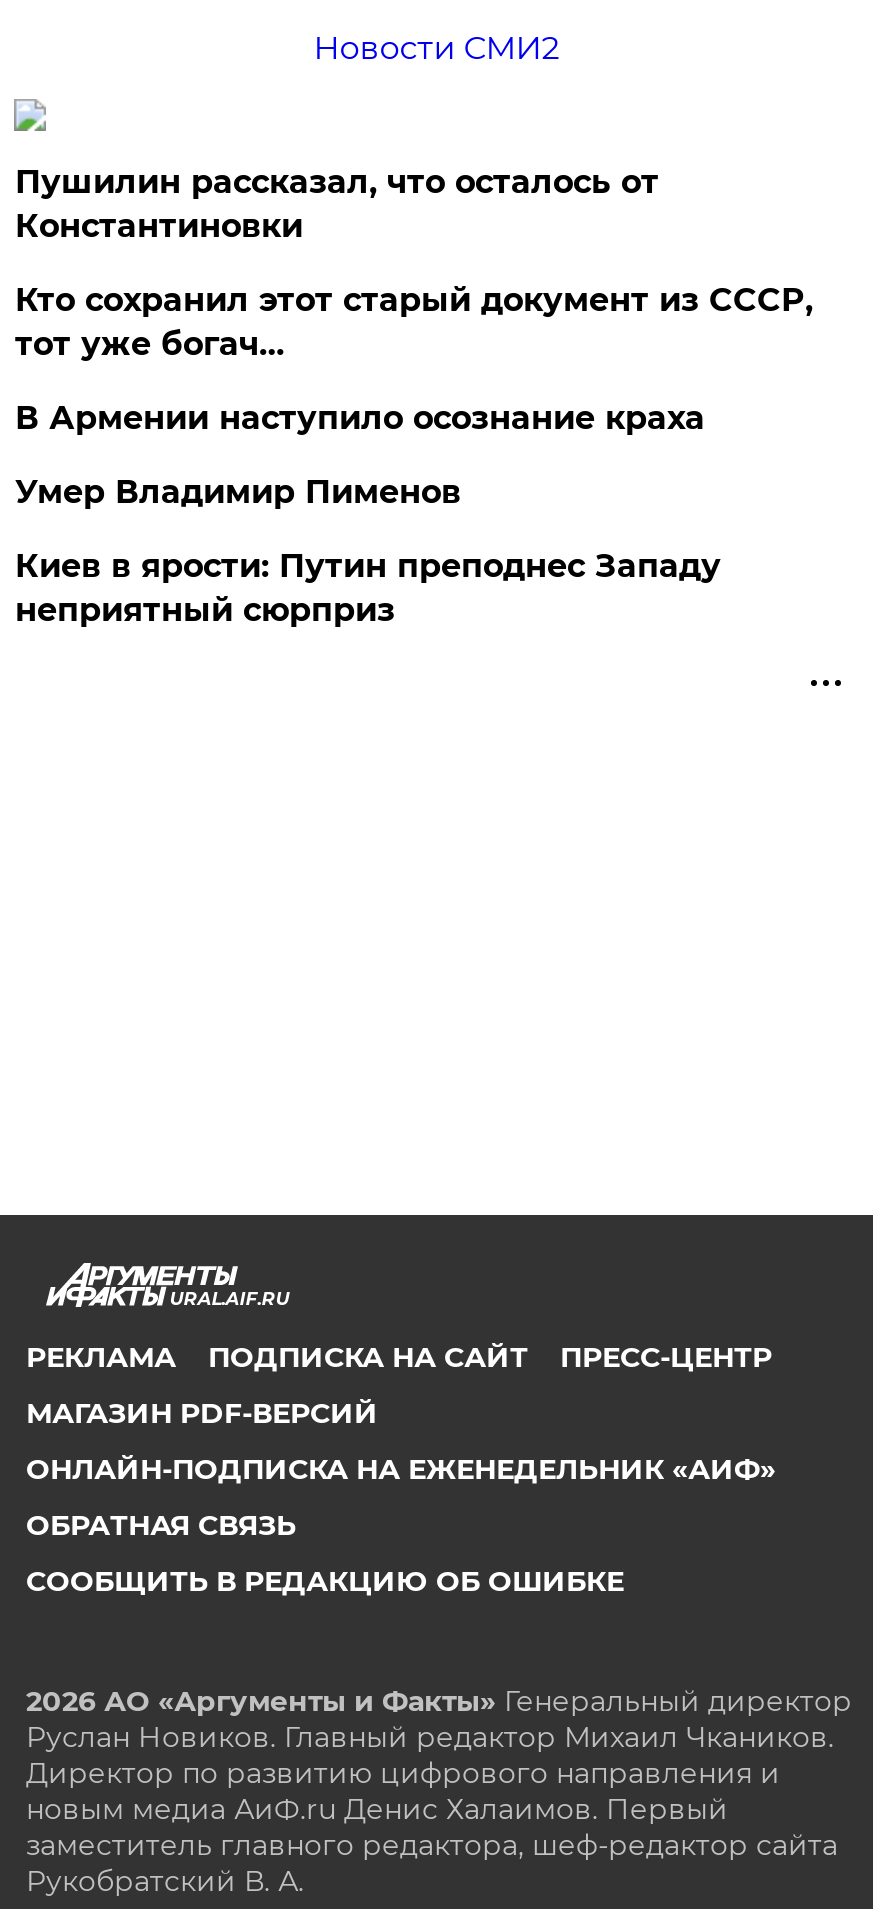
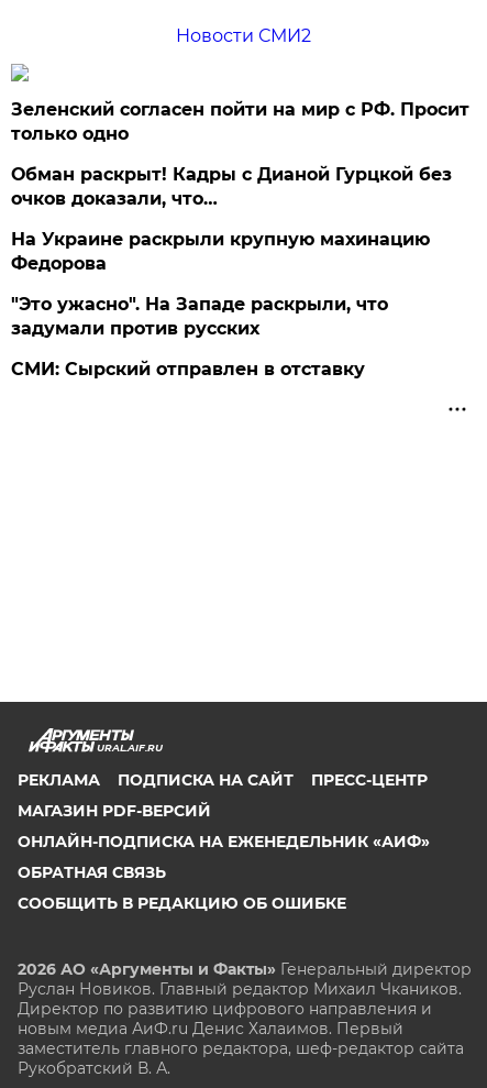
[15,163,659,245] Пушилин рассказал, что осталось от | Константиновки -> [11,99,470,144] Зеленский согласен пойти на мир с РФ. Просит | только одно
[15,281,813,363] Кто сохранил этот старый документ из СССР, | тот уже богач… -> [11,164,452,209] Обман раскрыт! Кадры с Дианой Гурцкой без | очков доказали, что…
[15,399,705,437] В Армении наступило осознание краха -> [11,229,430,274] На Украине раскрыли крупную махинацию | Федорова
[15,473,461,511] Умер Владимир Пименов -> [11,294,389,339] "Это ужасно". На Западе раскрыли, что | задумали против русских
[15,547,721,629] Киев в ярости: Путин преподнес Западу | неприятный сюрприз -> [11,359,365,380] СМИ: Сырский отправлен в отставку

